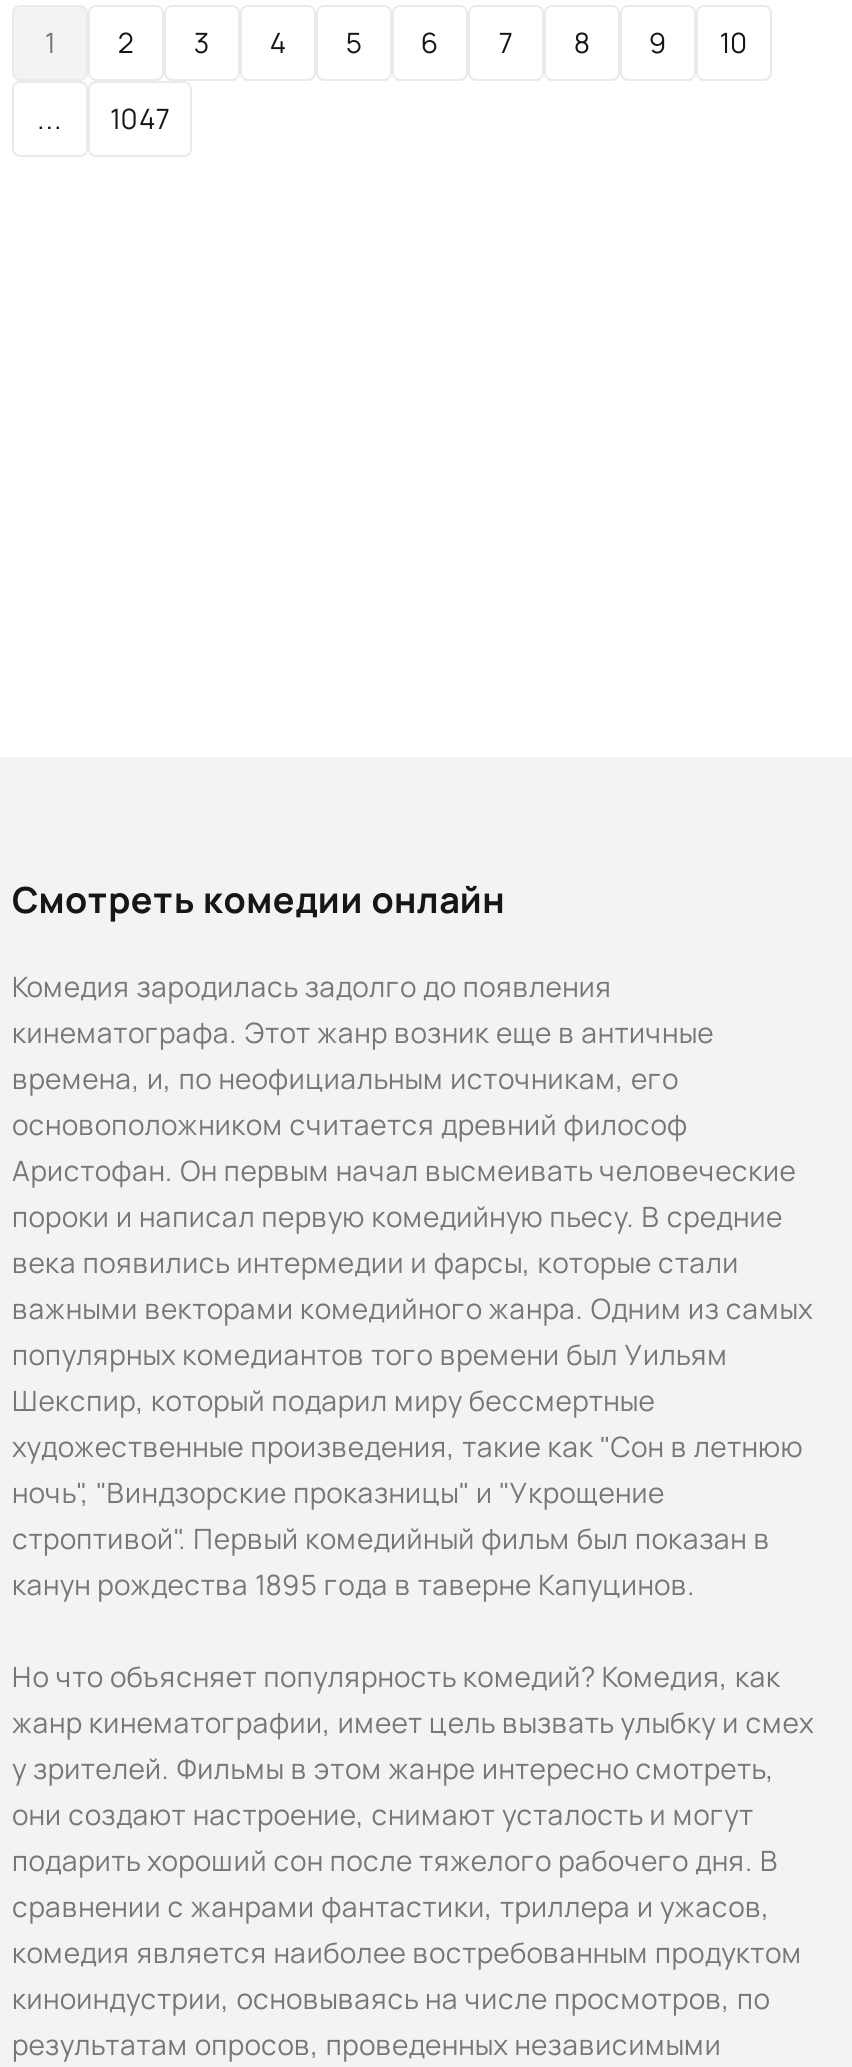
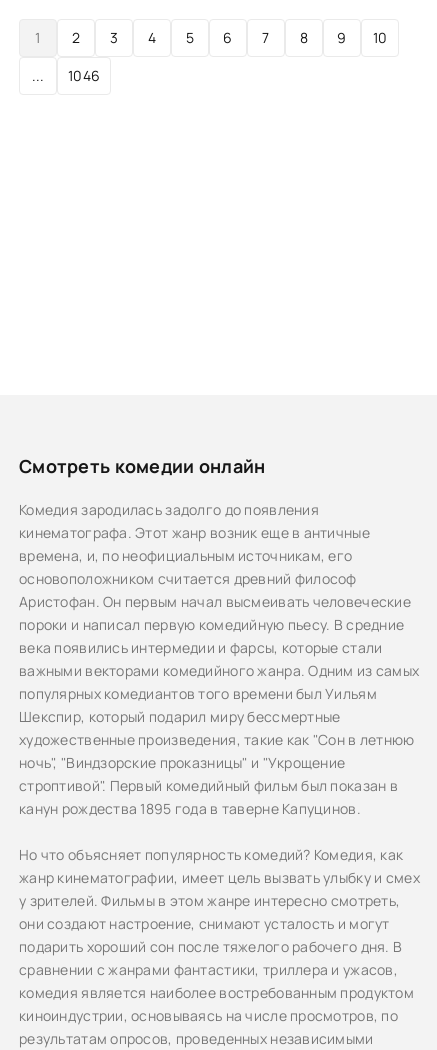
[110,99,170,137] 1047 -> [68,66,100,85] 1046

